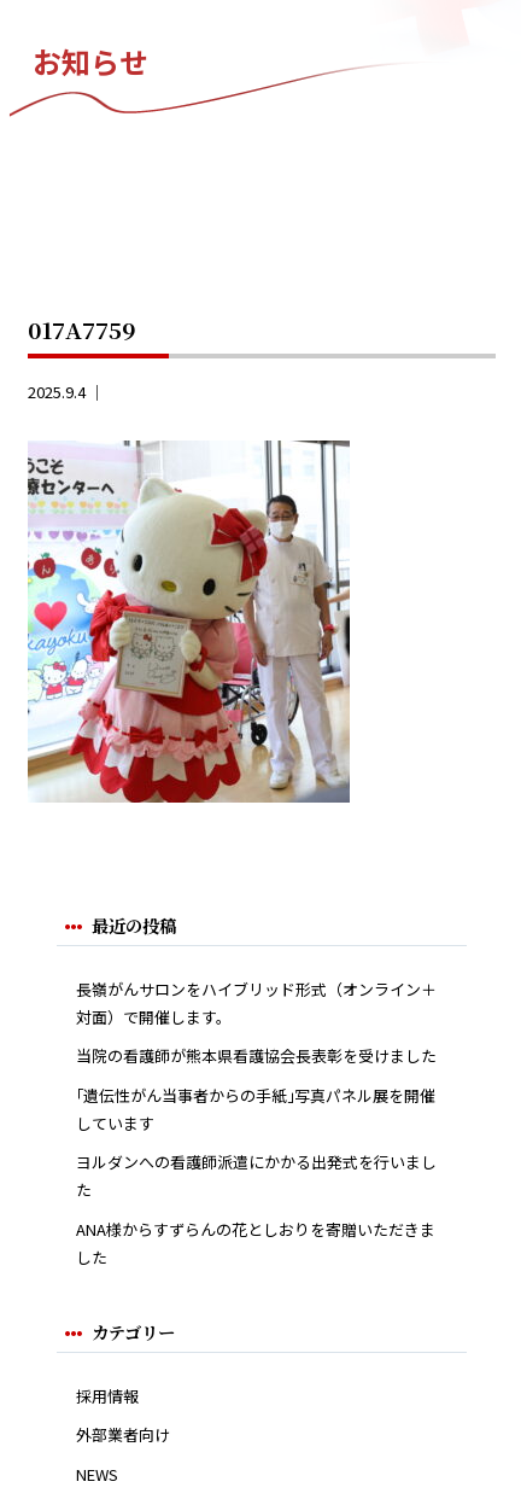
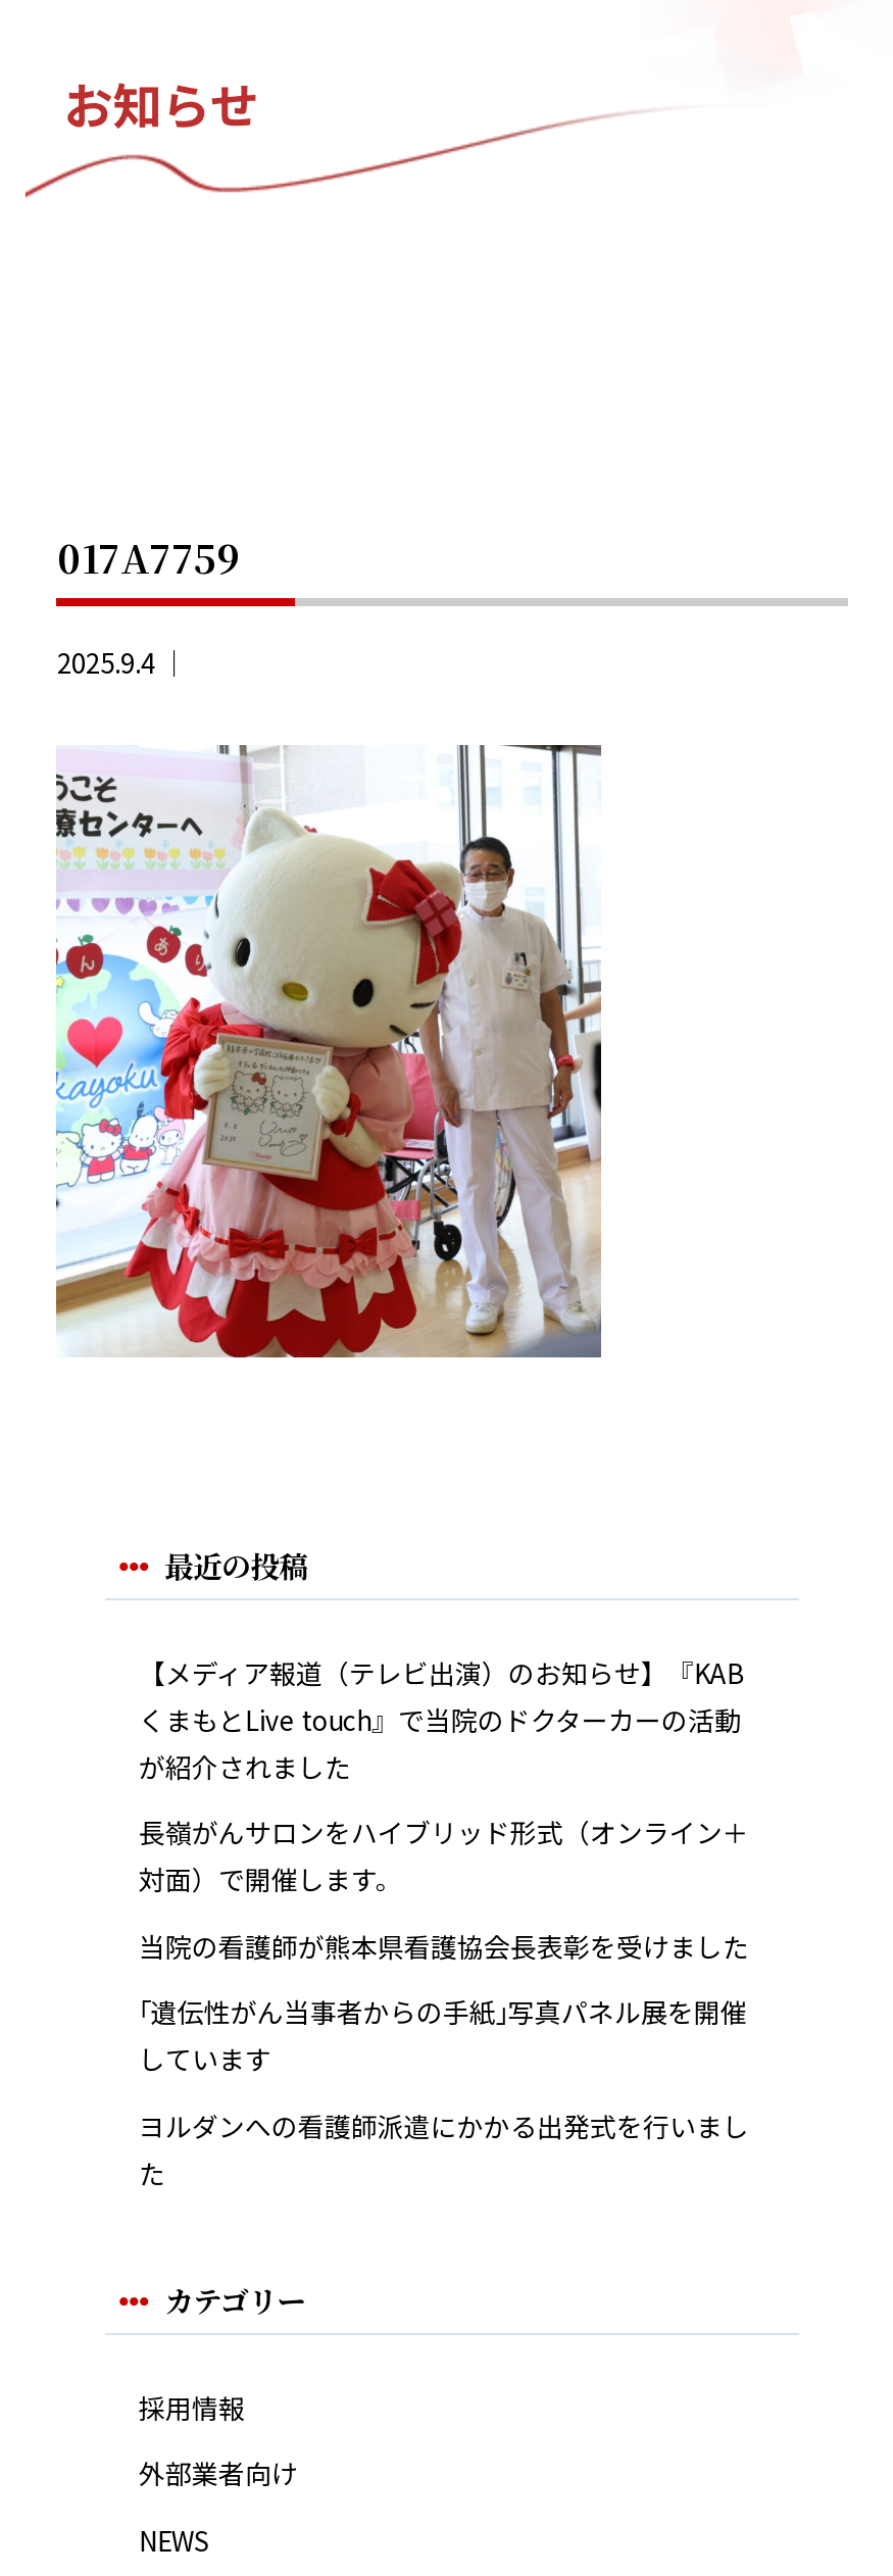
none -> [139,1653,743,1785] 【メディア報道（テレビ出演）のお知らせ】『KAB | くまもとLive touch』で当院のドクターカーの活動 | が紹介されました
moved [76,977,437,1201] -> [139,1813,749,2192]: 長嶺がんサロンをハイブリッド形式（オンライン＋ | 対面）で開催します。 | 当院の看護師が熊本県看護協会長表彰を受けました | ｢遺伝性がん当事者からの手紙｣写真パネル展を開催 | しています | ヨルダンへの看護師派遣にかかる出発式を行いまし | た
[76,1218,436,1268] ANA様からすずらんの花としおりを寄贈いただきま | した -> none

